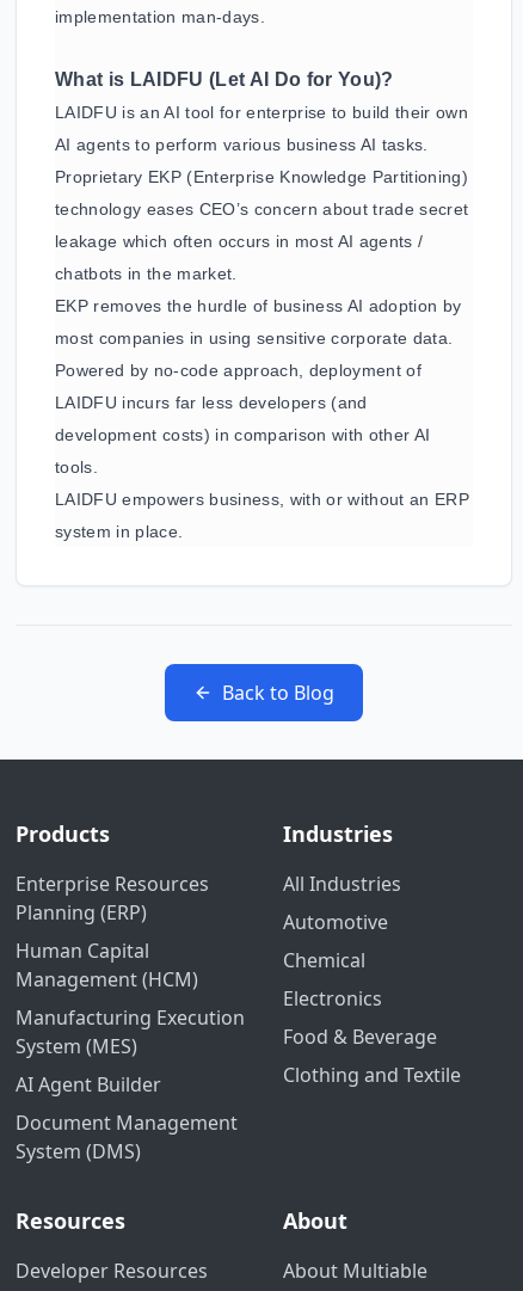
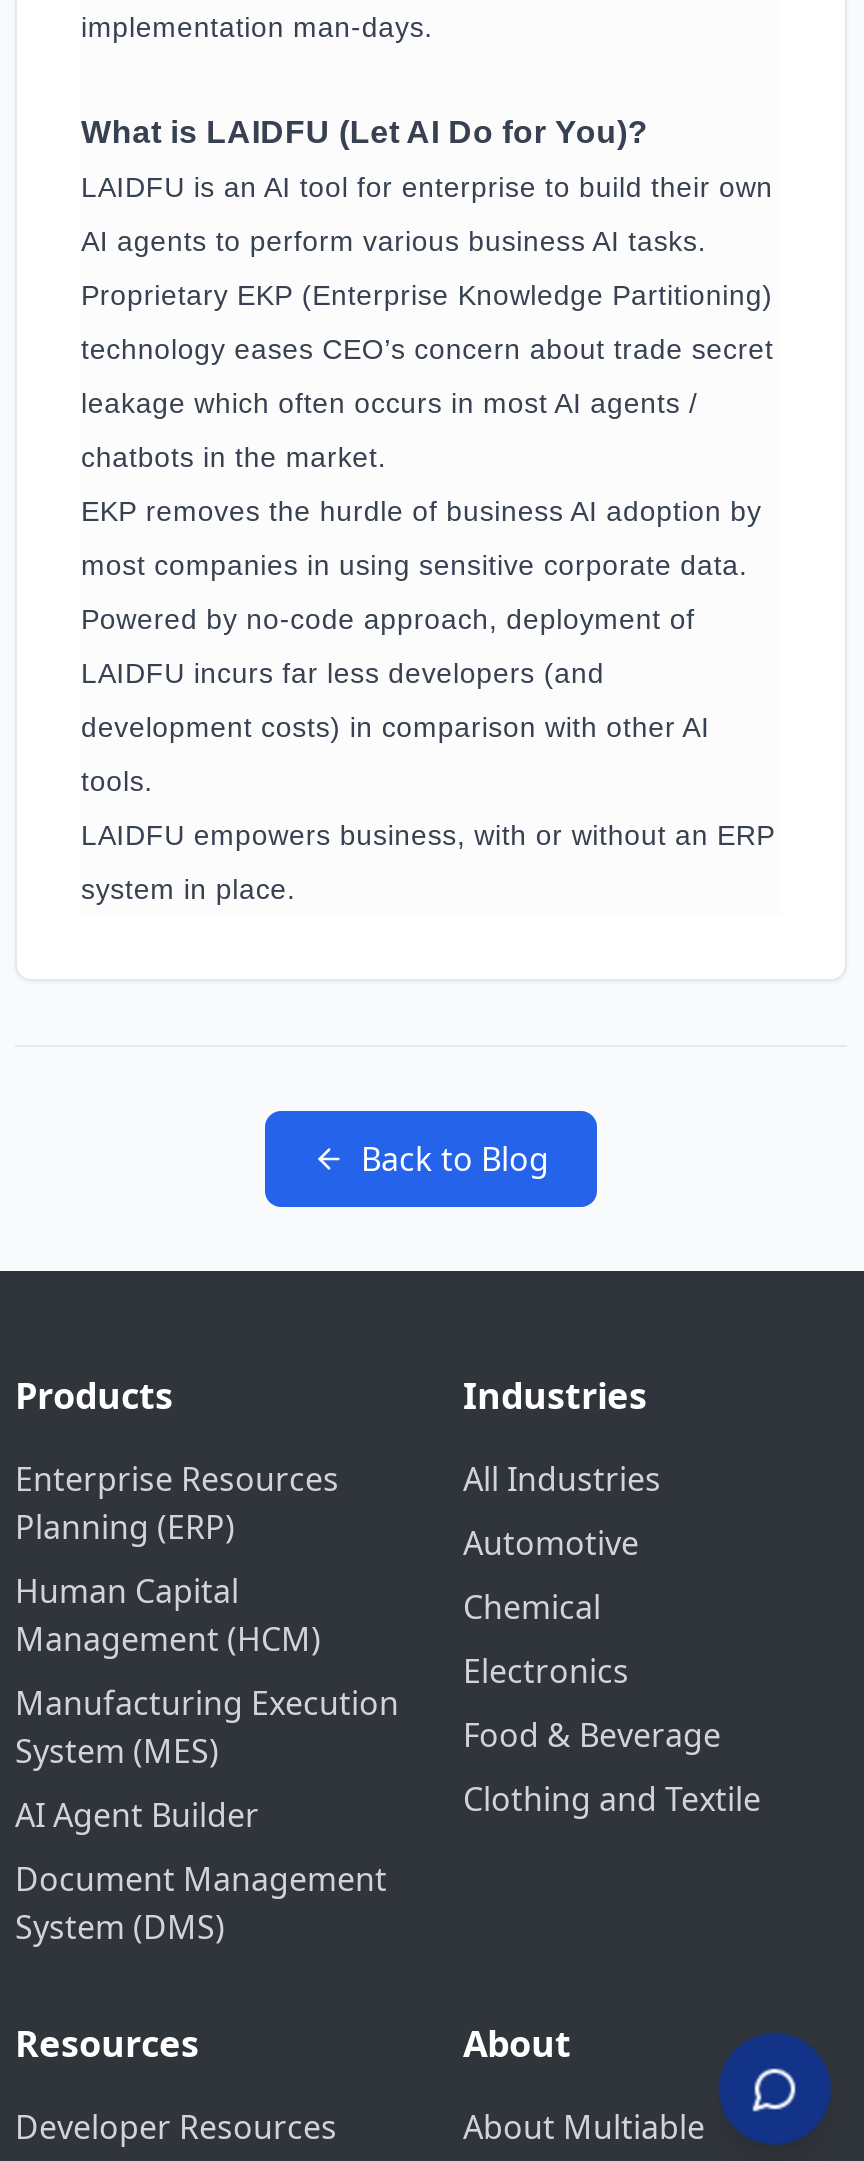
none -> [719,2033,831,2145] [image]

